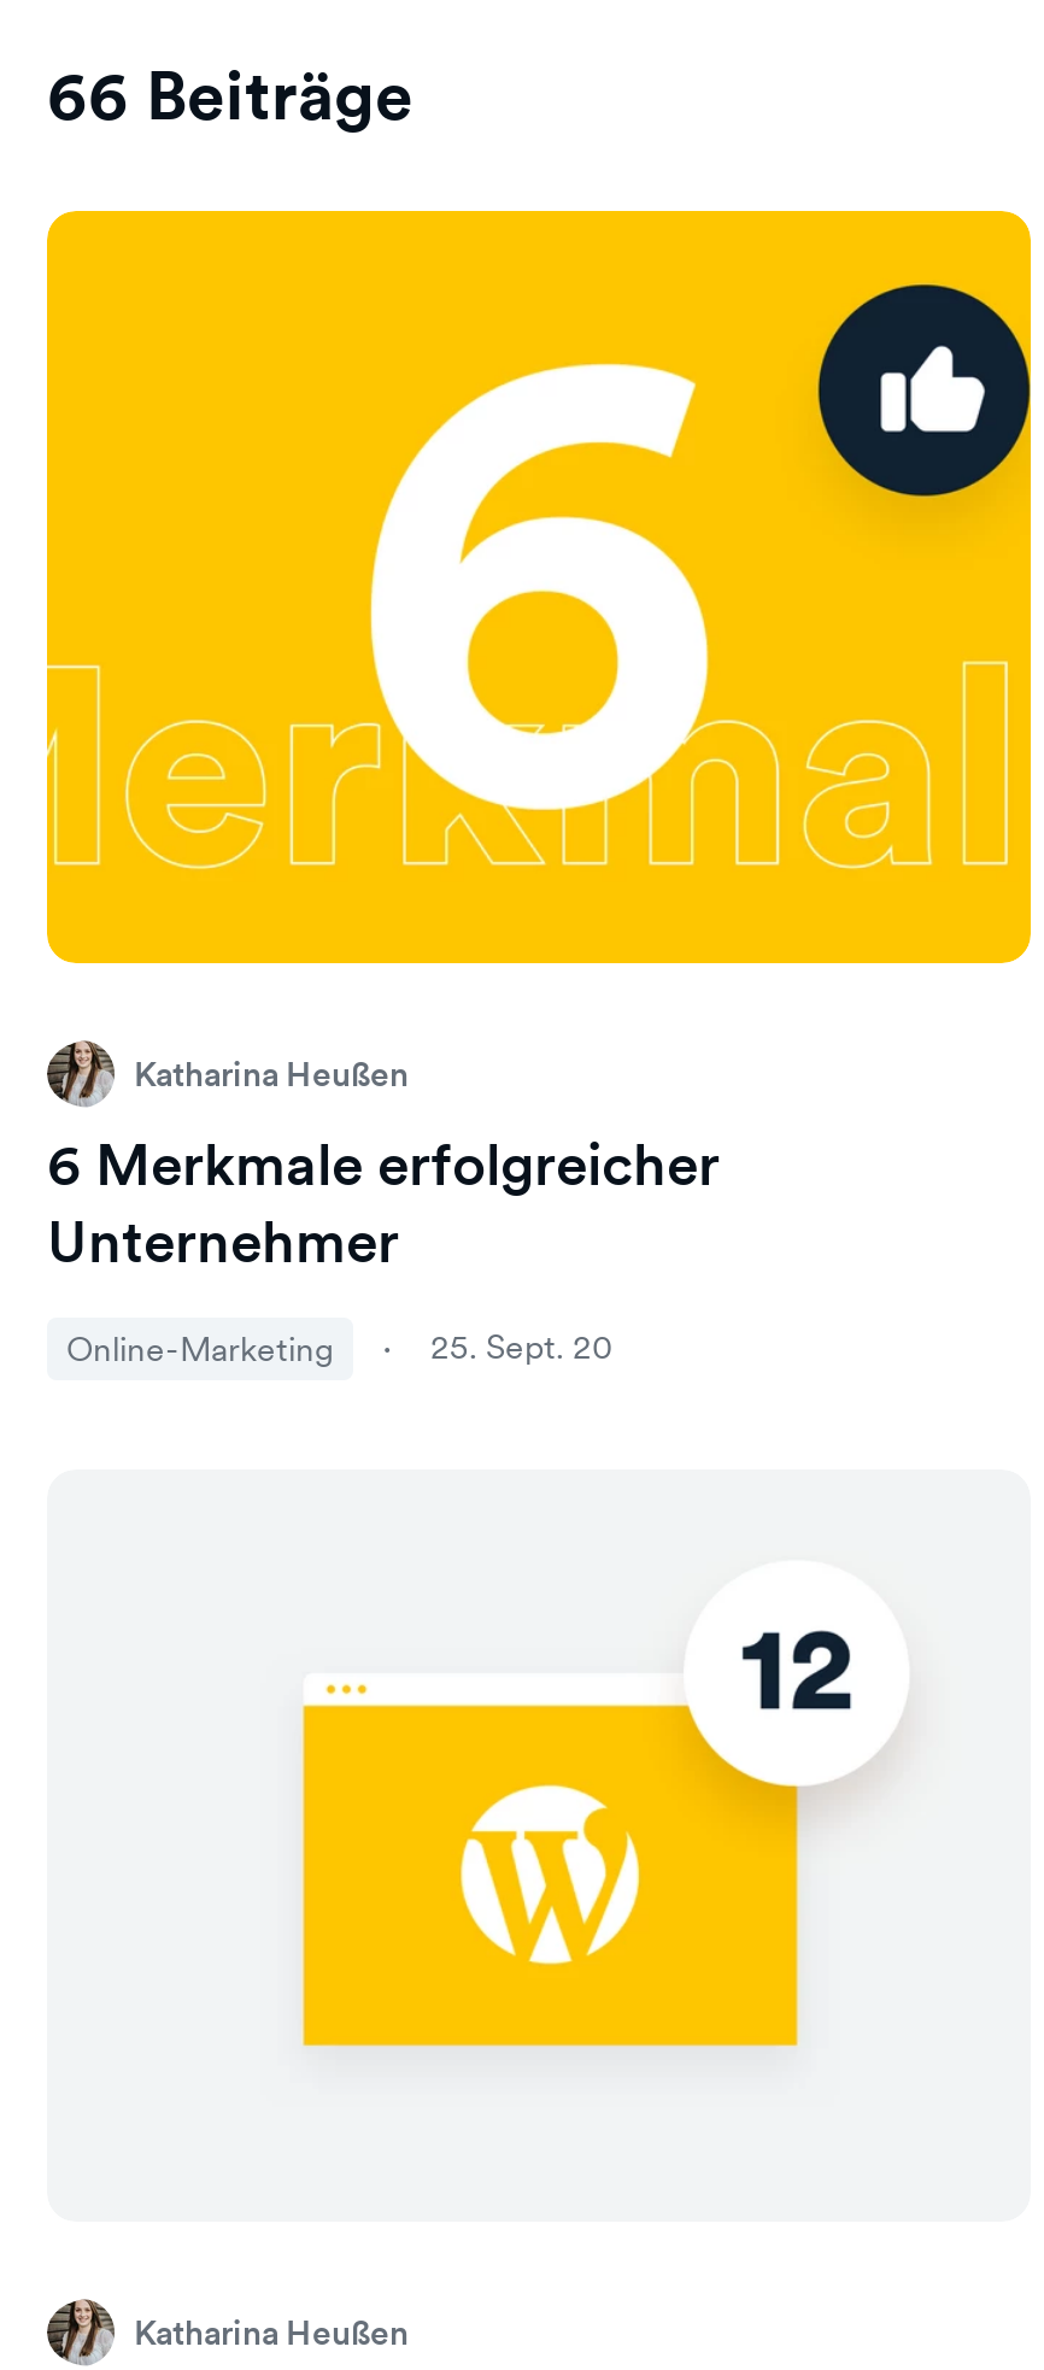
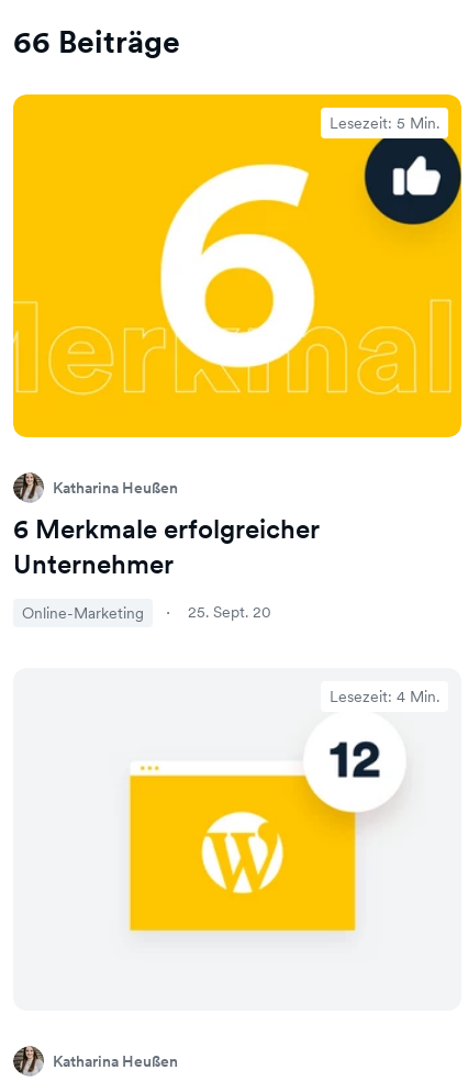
none -> [330,113,439,133] Lesezeit: 5 Min.
none -> [330,687,439,706] Lesezeit: 4 Min.

